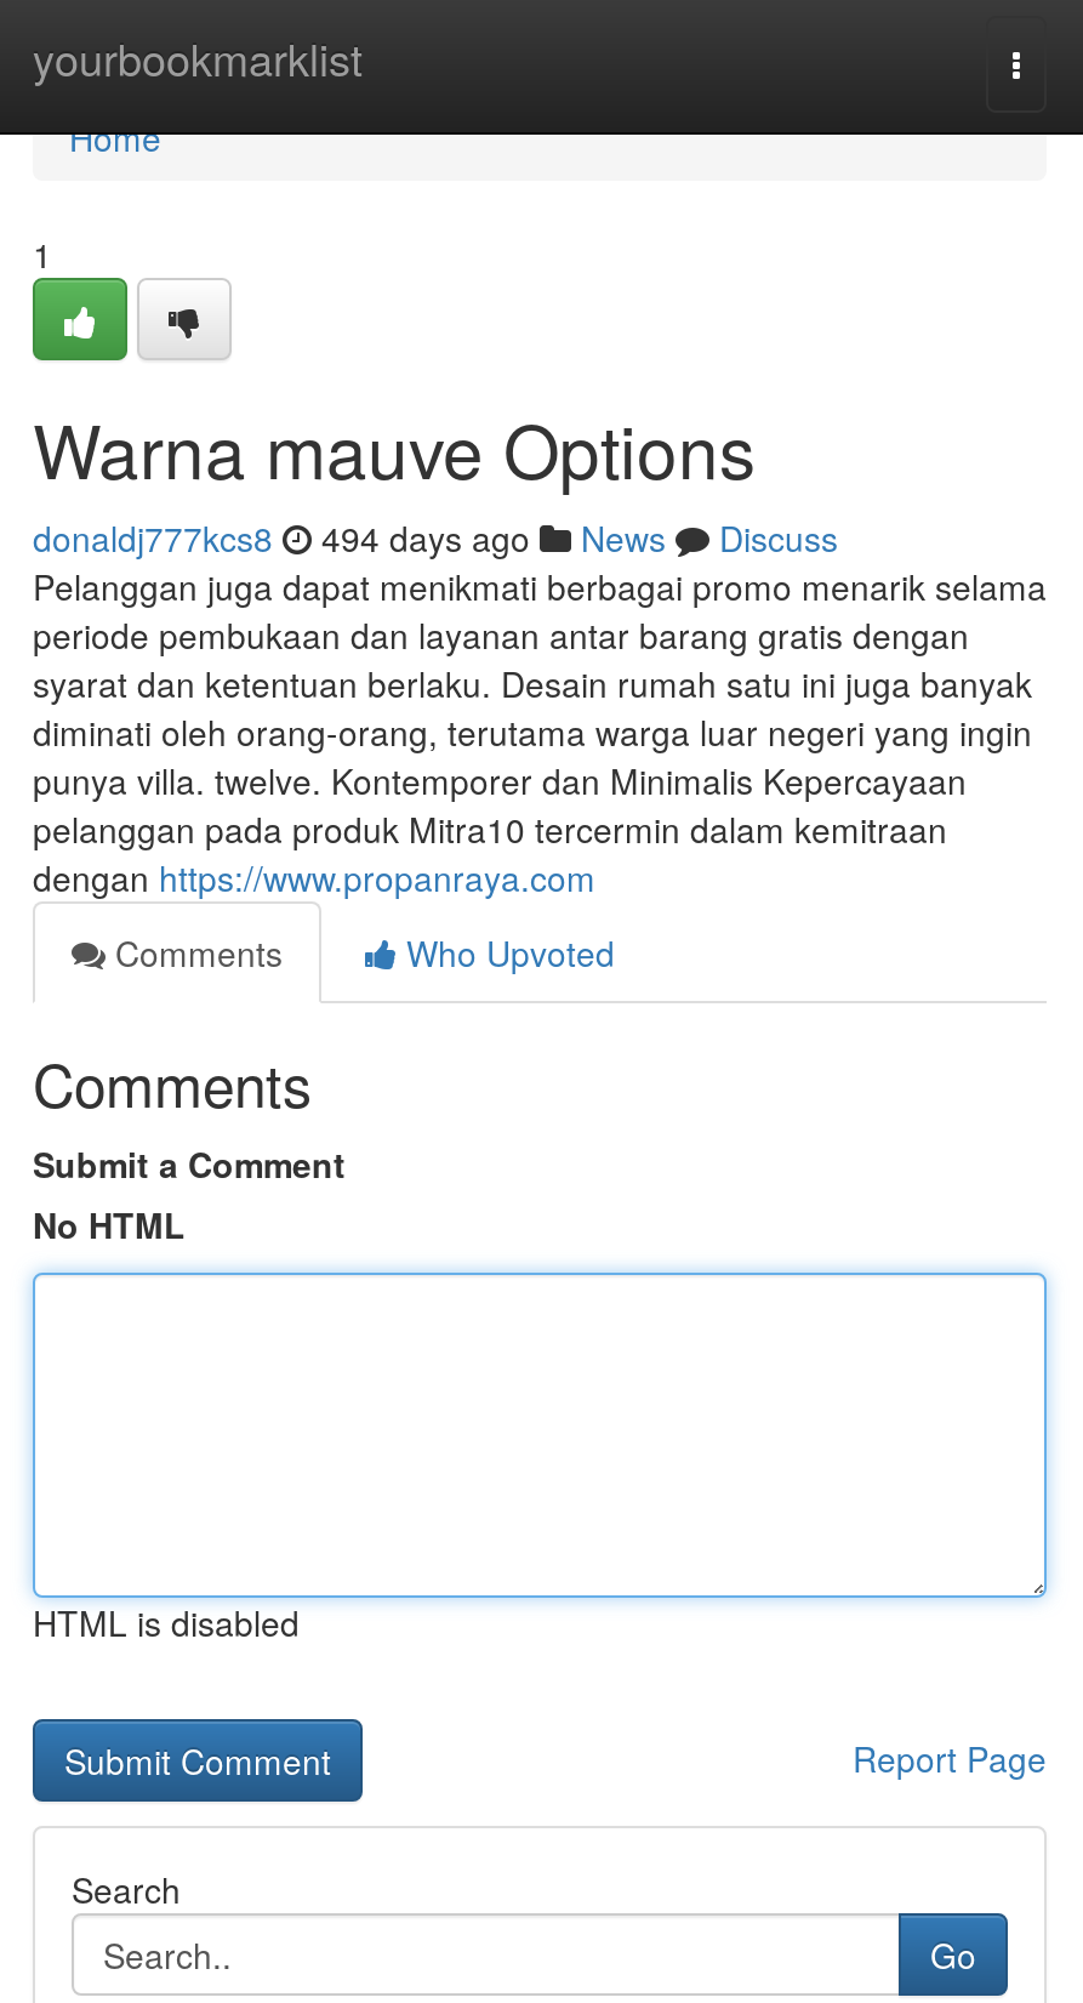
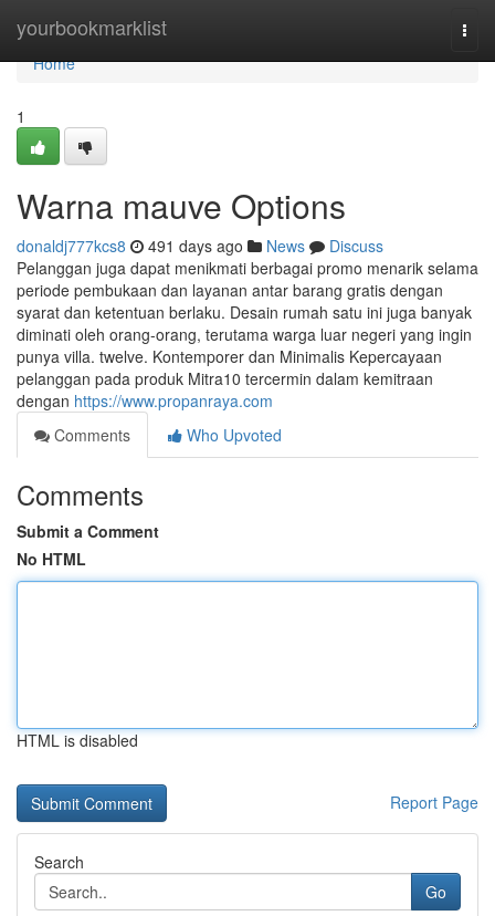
[33,513,838,562] donaldj777kcs8 494 days ago News Discuss -> [17,235,383,257] donaldj777kcs8 491 days ago News Discuss

